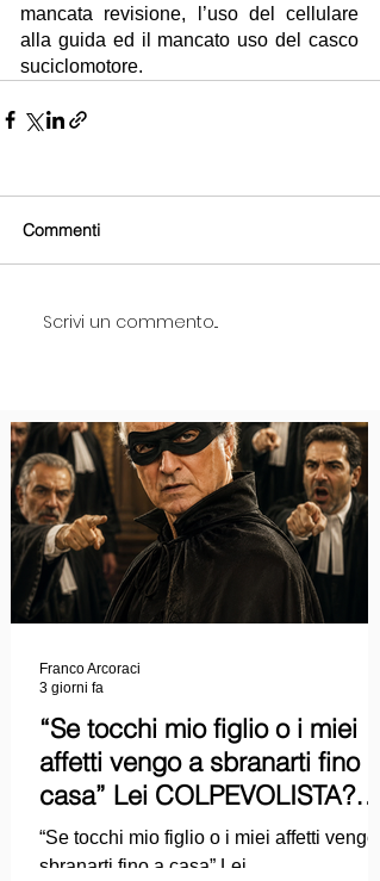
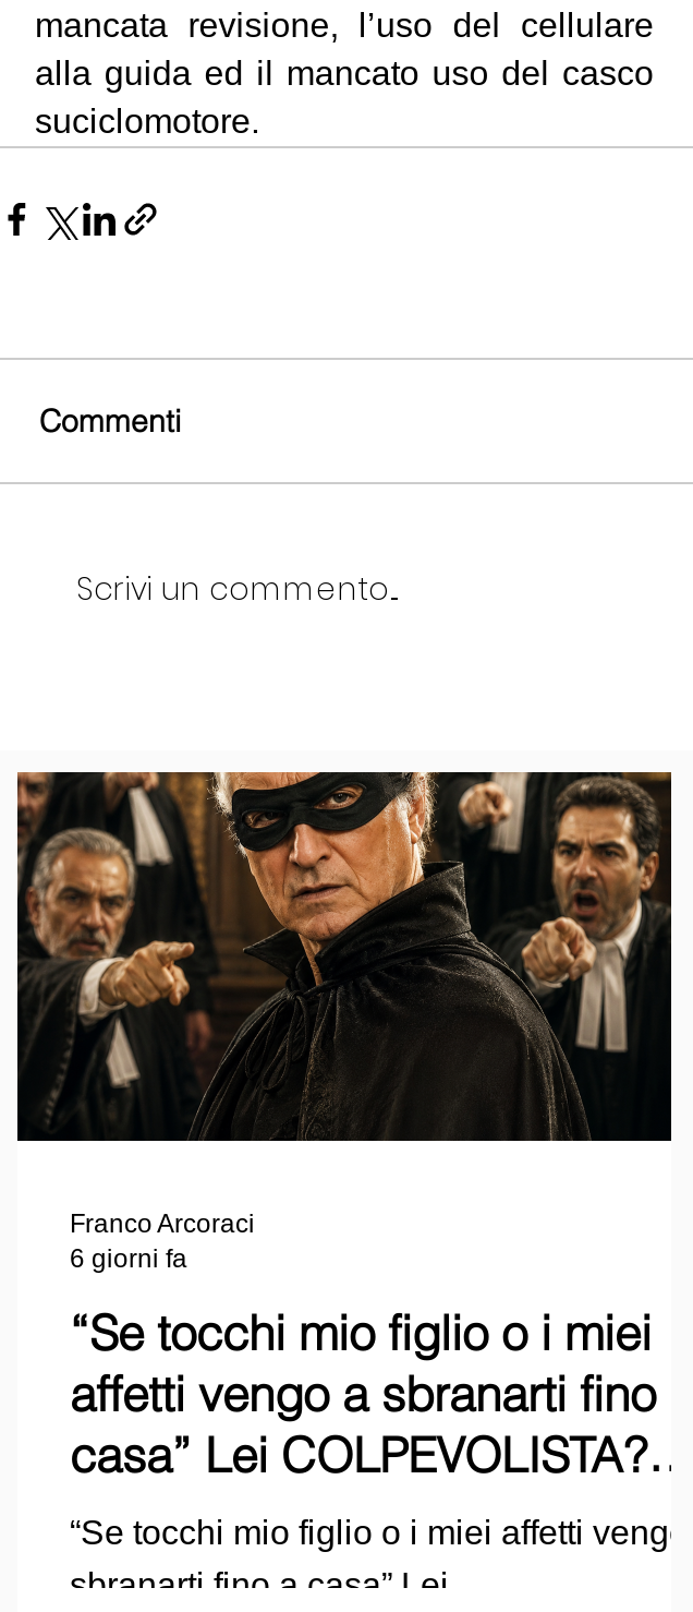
[39,680,104,696] 3 giorni fa -> [70,1244,187,1274] 6 giorni fa

